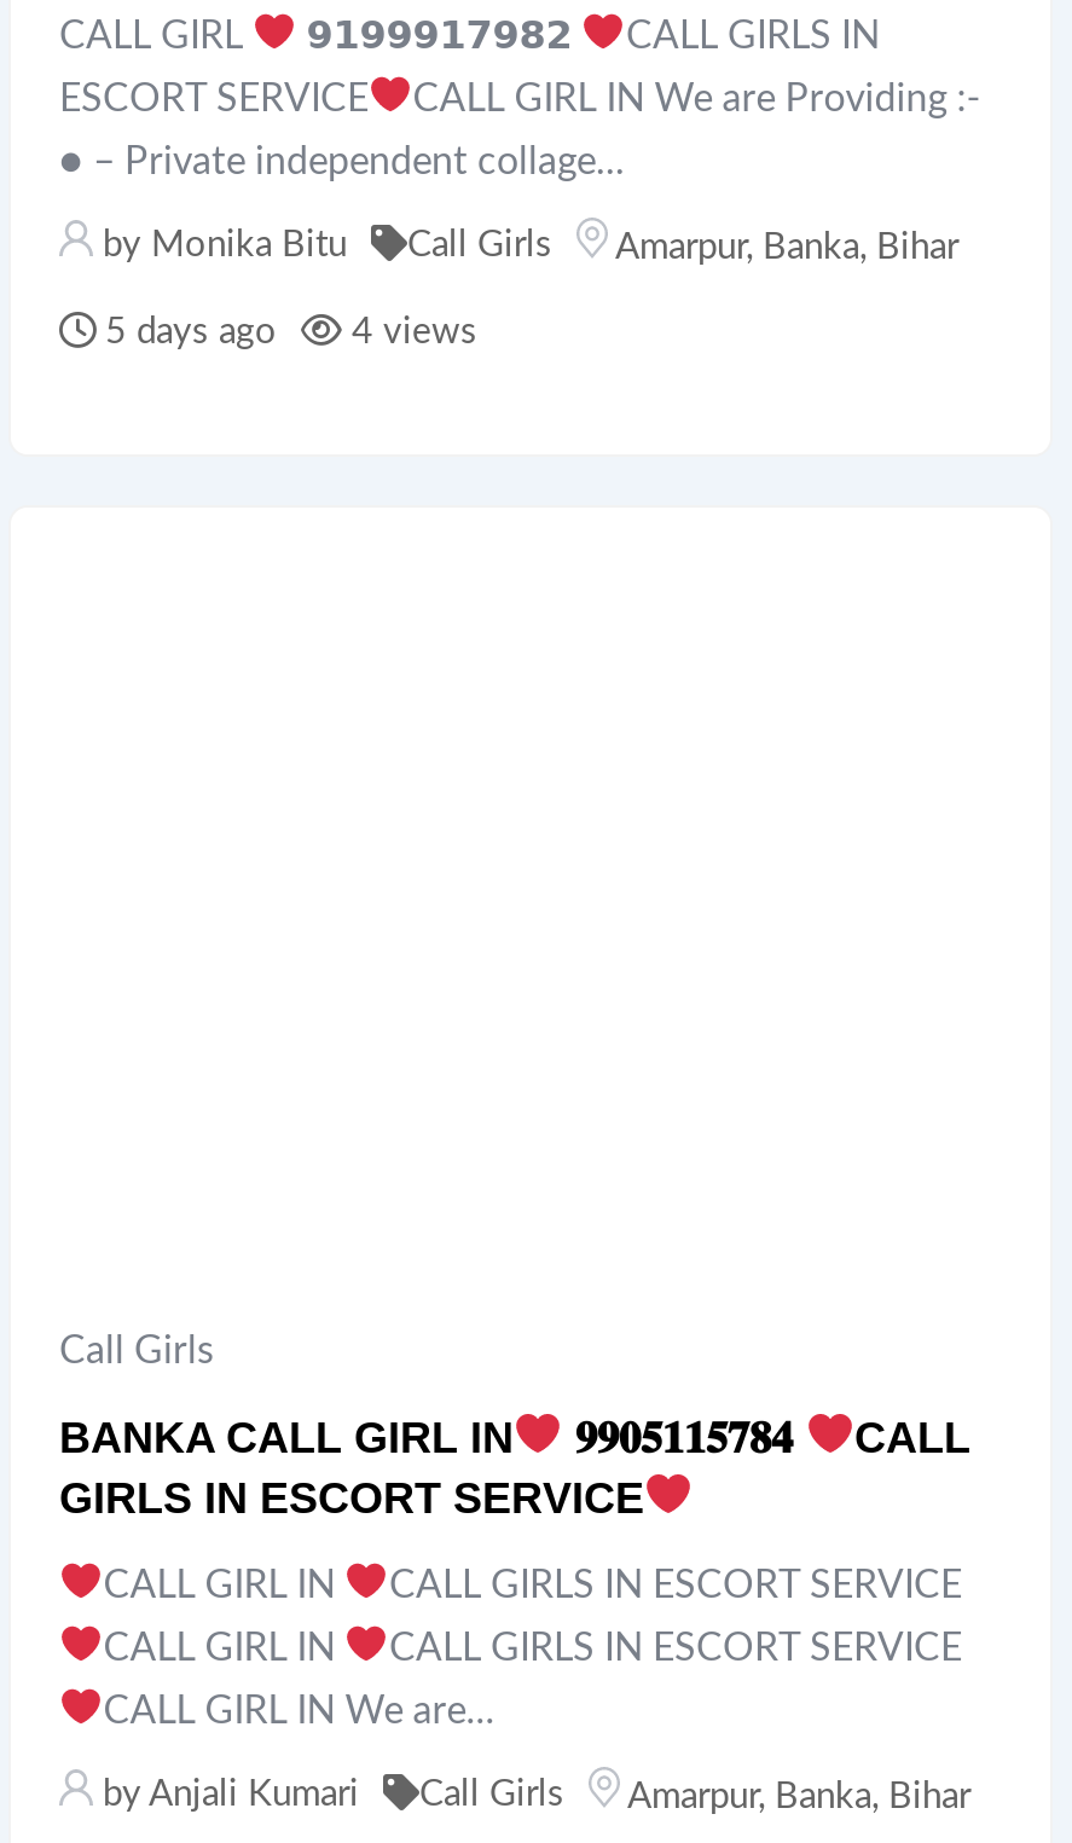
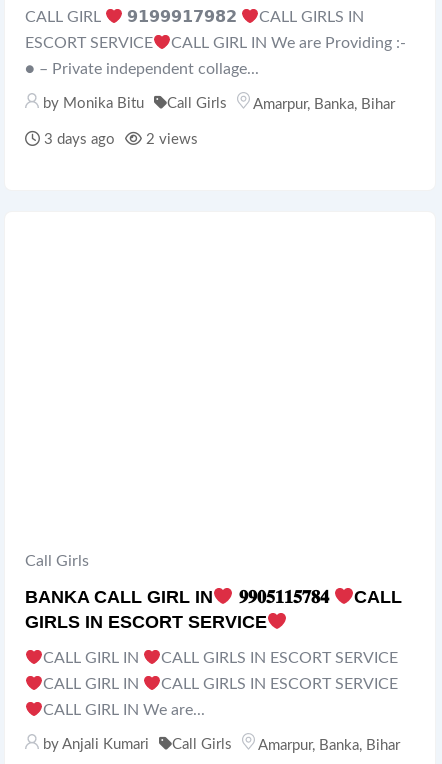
[95,313,277,349] 5 days ago -> [40,132,115,147] 3 days ago
[342,313,477,349] 4 views -> [142,132,198,147] 2 views

